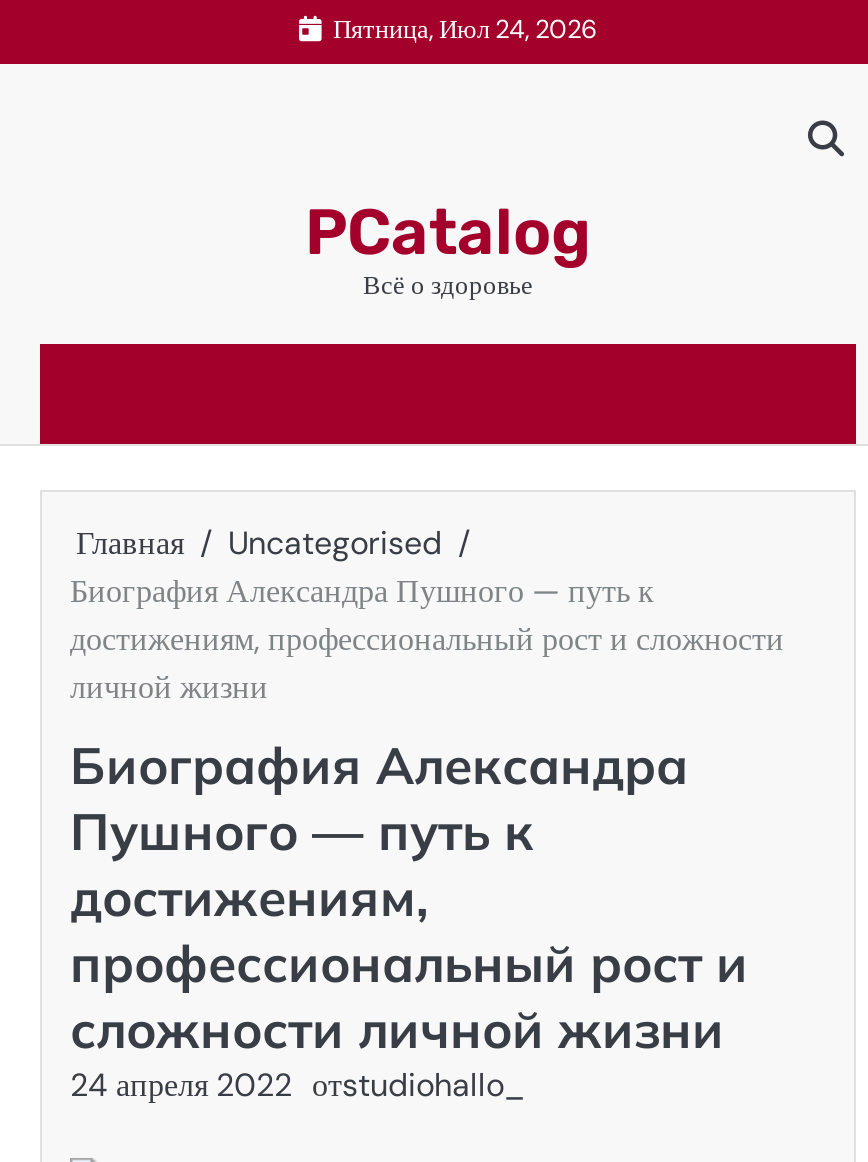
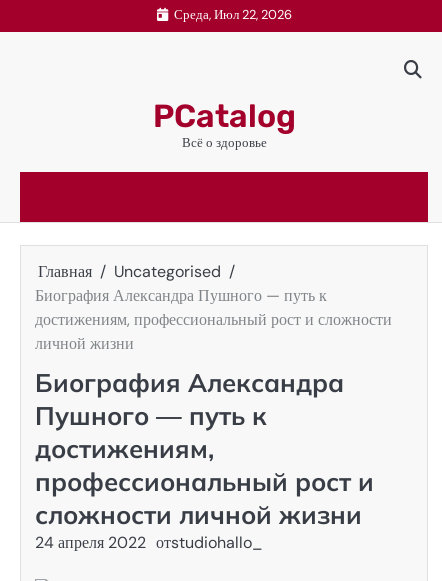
[333,11,597,45] Пятница, Июл 24, 2026 -> [173,5,291,22] Среда, Июл 22, 2026

